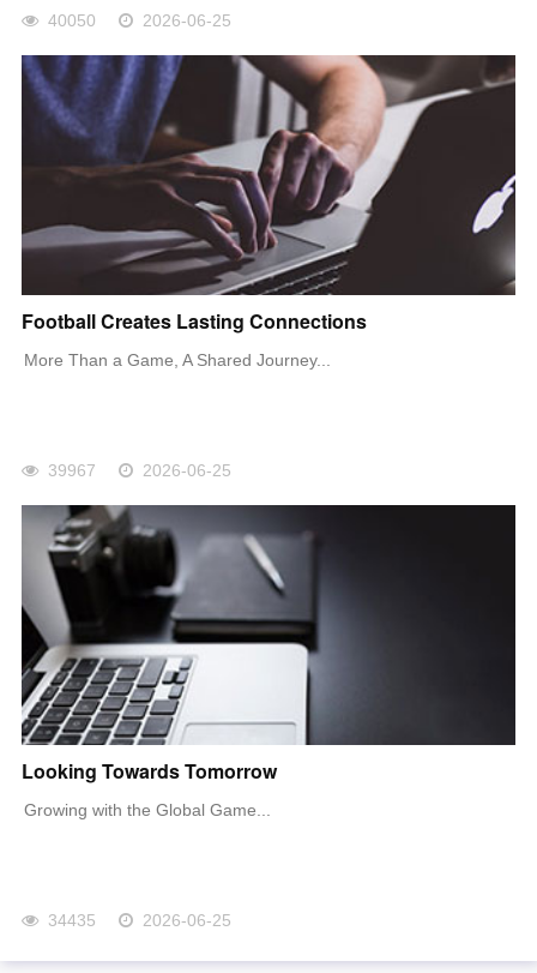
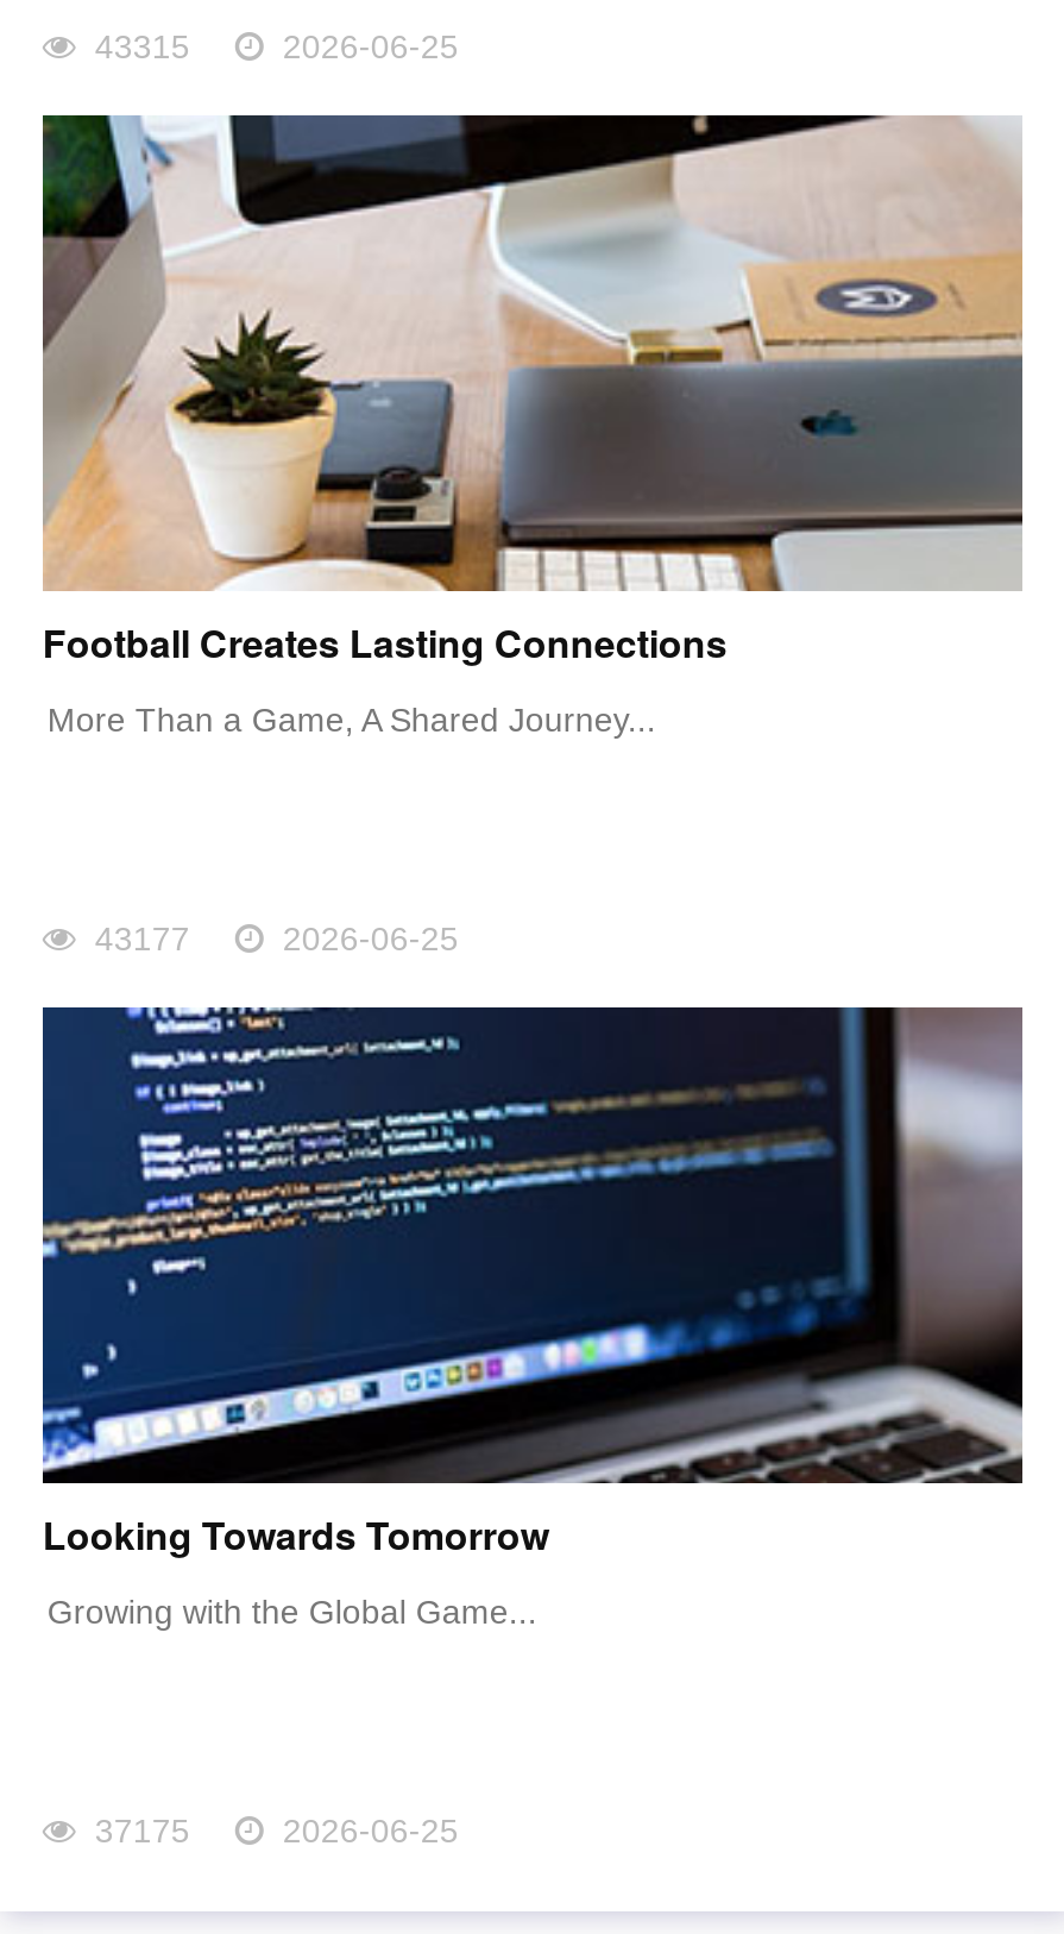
[48,11,96,30] 40050 -> [95,28,190,66] 43315
[20,54,517,296] [image] -> [43,113,1022,594] [image]
[48,461,96,480] 39967 -> [95,920,190,958] 43177
[20,504,517,746] [image] -> [40,1005,1022,1486] [image]
[48,911,96,930] 34435 -> [95,1812,190,1850] 37175

